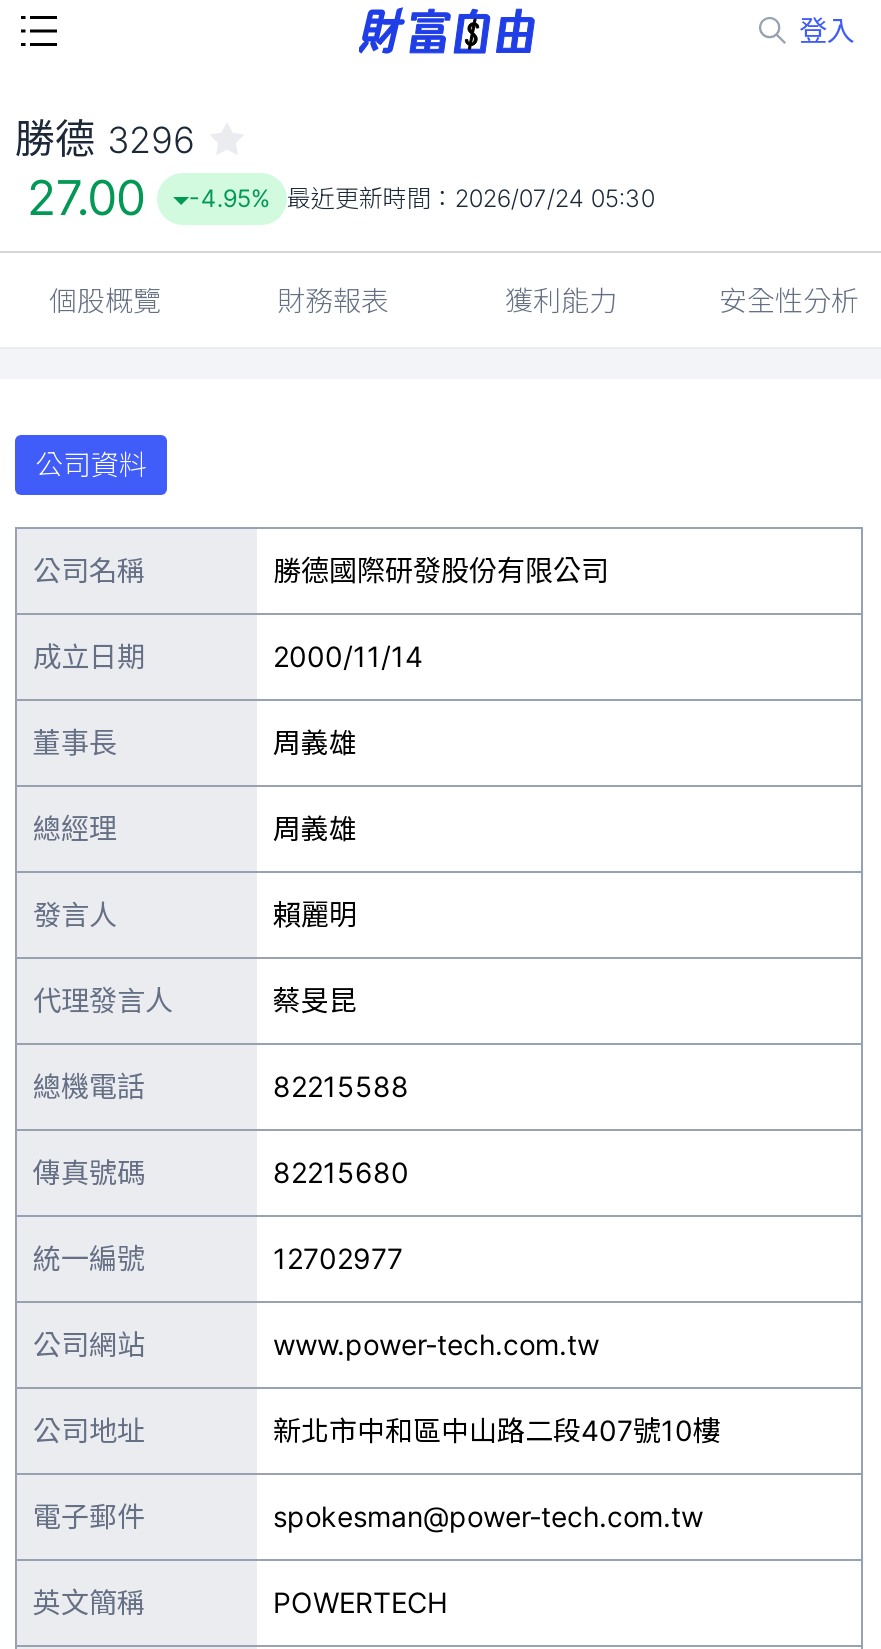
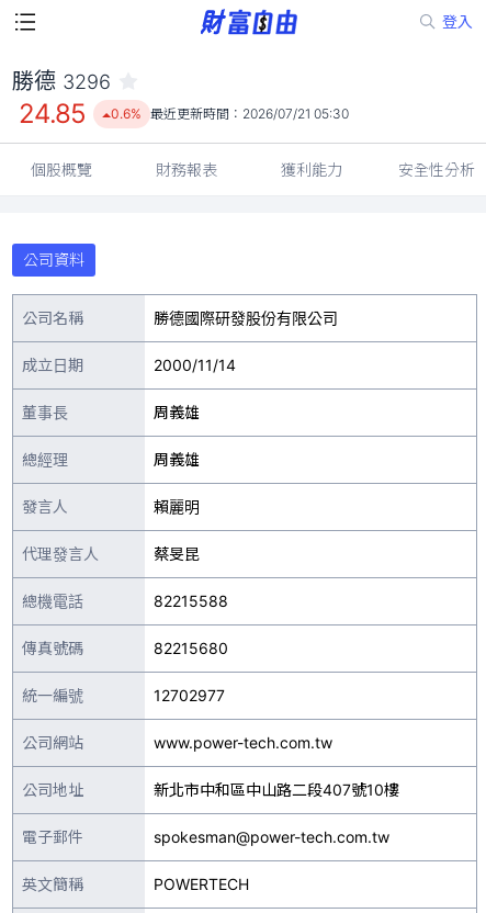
[27,169,145,227] 27.00 -> [19,98,86,129] 24.85
[189,183,655,213] -4.95% 最近更新時間：2026/07/24 05:30 -> [111,105,349,122] 0.6% 最近更新時間：2026/07/21 05:30

